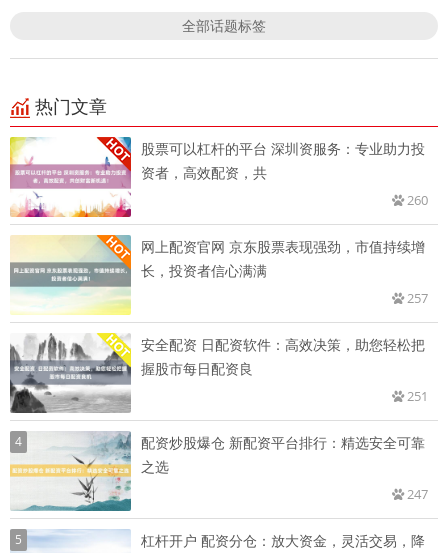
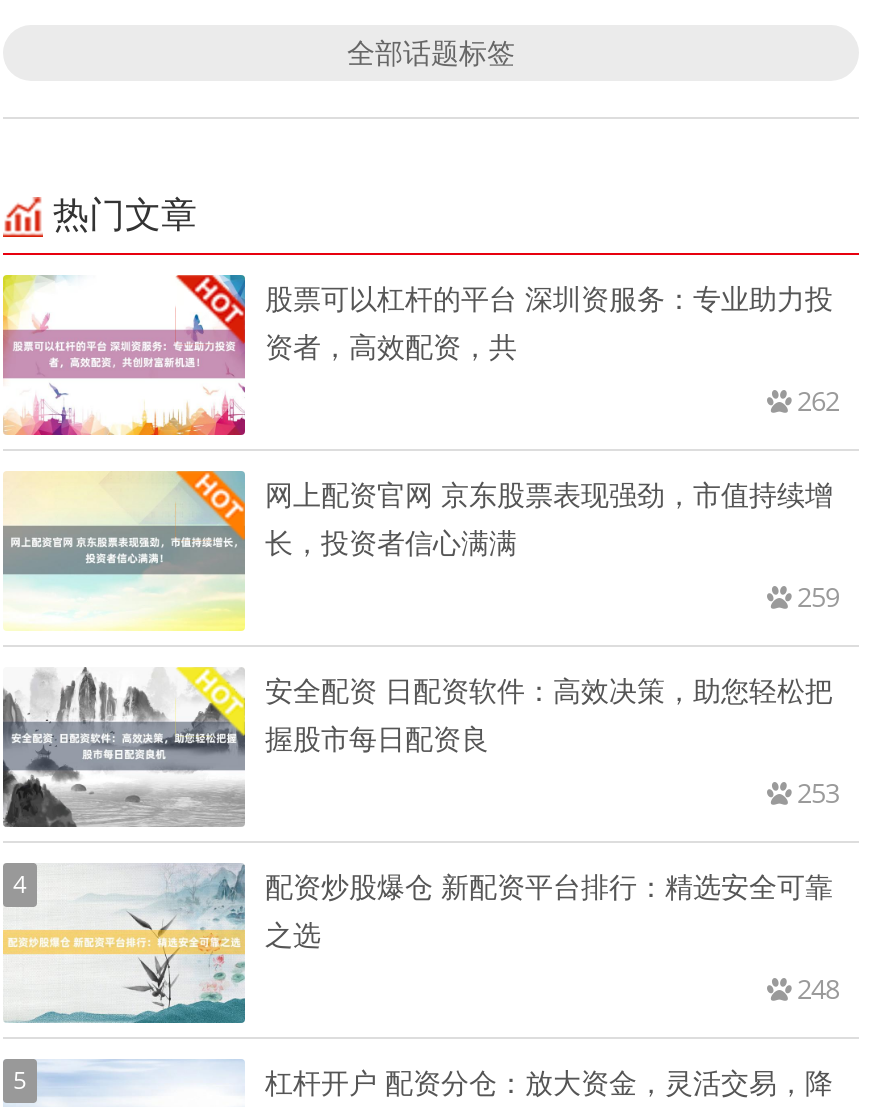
[407,191,428,209] 260 -> [797,382,839,418] 262
[407,289,428,307] 257 -> [797,578,839,614] 259
[407,387,428,405] 251 -> [797,774,839,810] 253
[407,485,428,503] 247 -> [797,970,839,1006] 248

